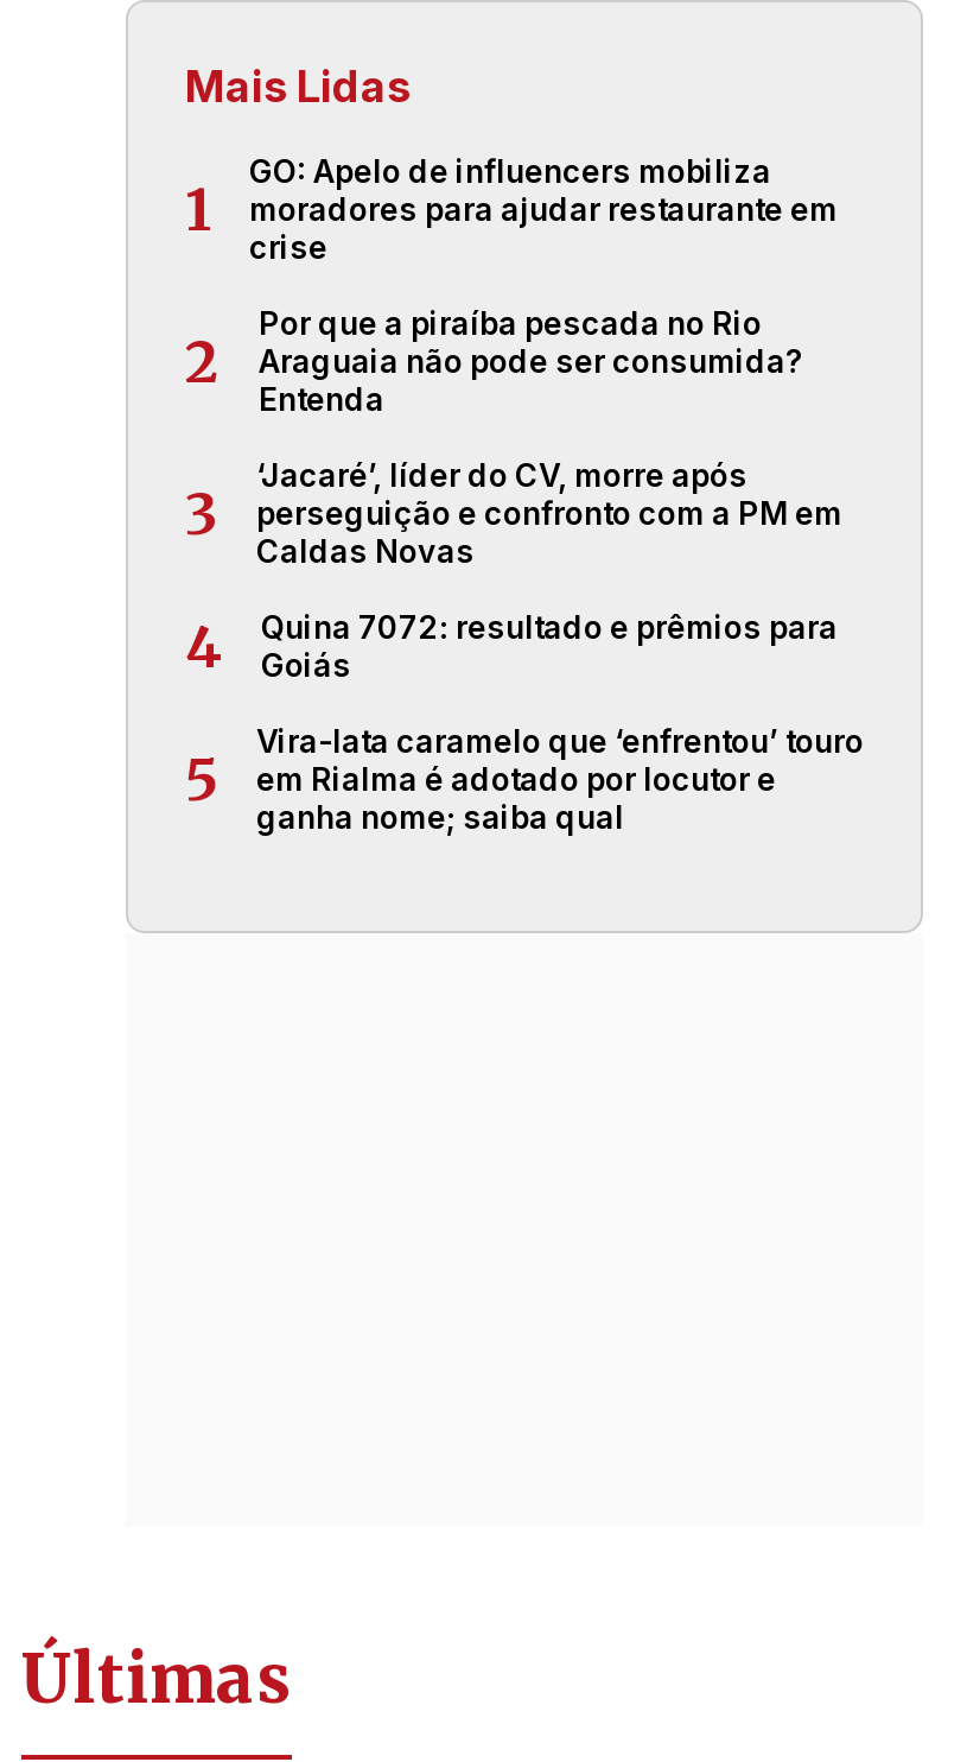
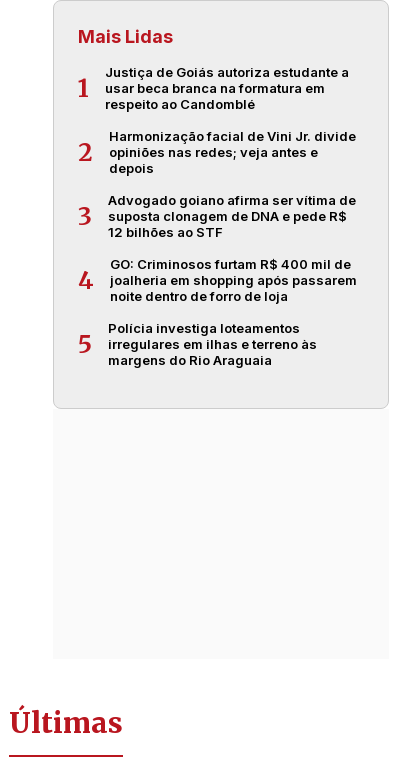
[249,152,838,266] GO: Apelo de influencers mobiliza | moradores para ajudar restaurante em | crise -> [105,64,349,112] Justiça de Goiás autoriza estudante a | usar beca branca na formatura em | respeito ao Candomblé
[259,304,802,418] Por que a piraíba pescada no Rio | Araguaia não pode ser consumida? | Entenda -> [109,128,356,176] Harmonização facial de Vini Jr. divide | opiniões nas redes; veja antes e | depois
[256,456,842,570] ‘Jacaré’, líder do CV, morre após | perseguição e confronto com a PM em | Caldas Novas -> [108,192,356,240] Advogado goiano afirma ser vítima de | suposta clonagem de DNA e pede R$ | 12 bilhões ao STF
[261,608,838,684] Quina 7072: resultado e prêmios para | Goiás -> [110,256,357,304] GO: Criminosos furtam R$ 400 mil de | joalheria em shopping após passarem | noite dentro de forro de loja
[256,722,864,836] Vira-lata caramelo que ‘enfrentou’ touro | em Rialma é adotado por locutor e | ganha nome; saiba qual -> [108,320,317,368] Polícia investiga loteamentos | irregulares em ilhas e terreno às | margens do Rio Araguaia

